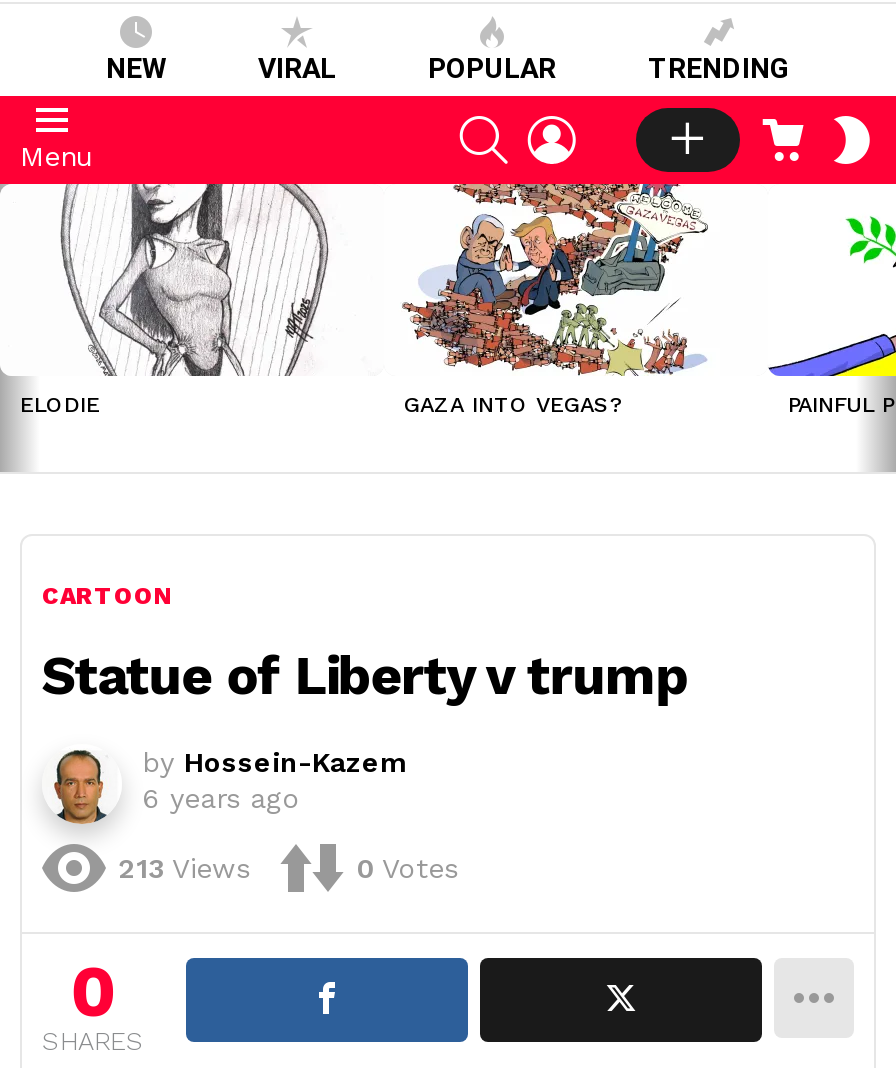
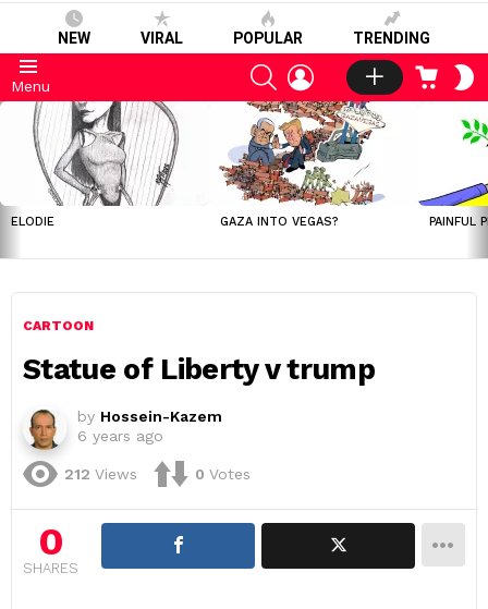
[118,853,250,885] 213 Views -> [64,466,137,483] 212 Views

